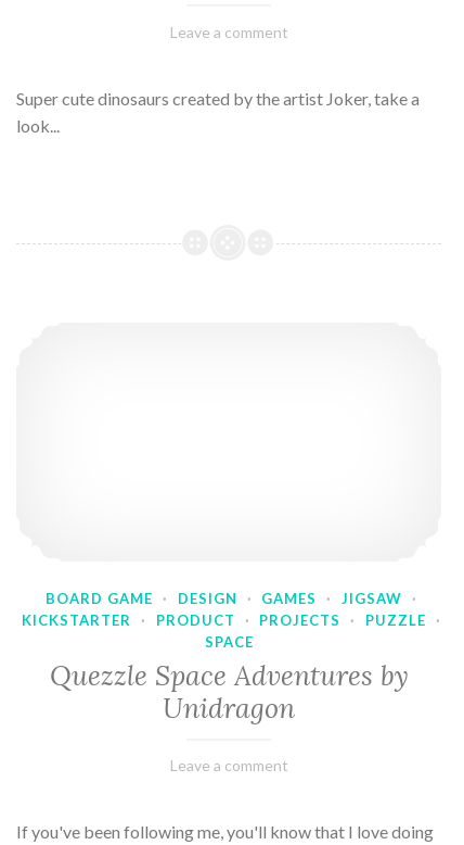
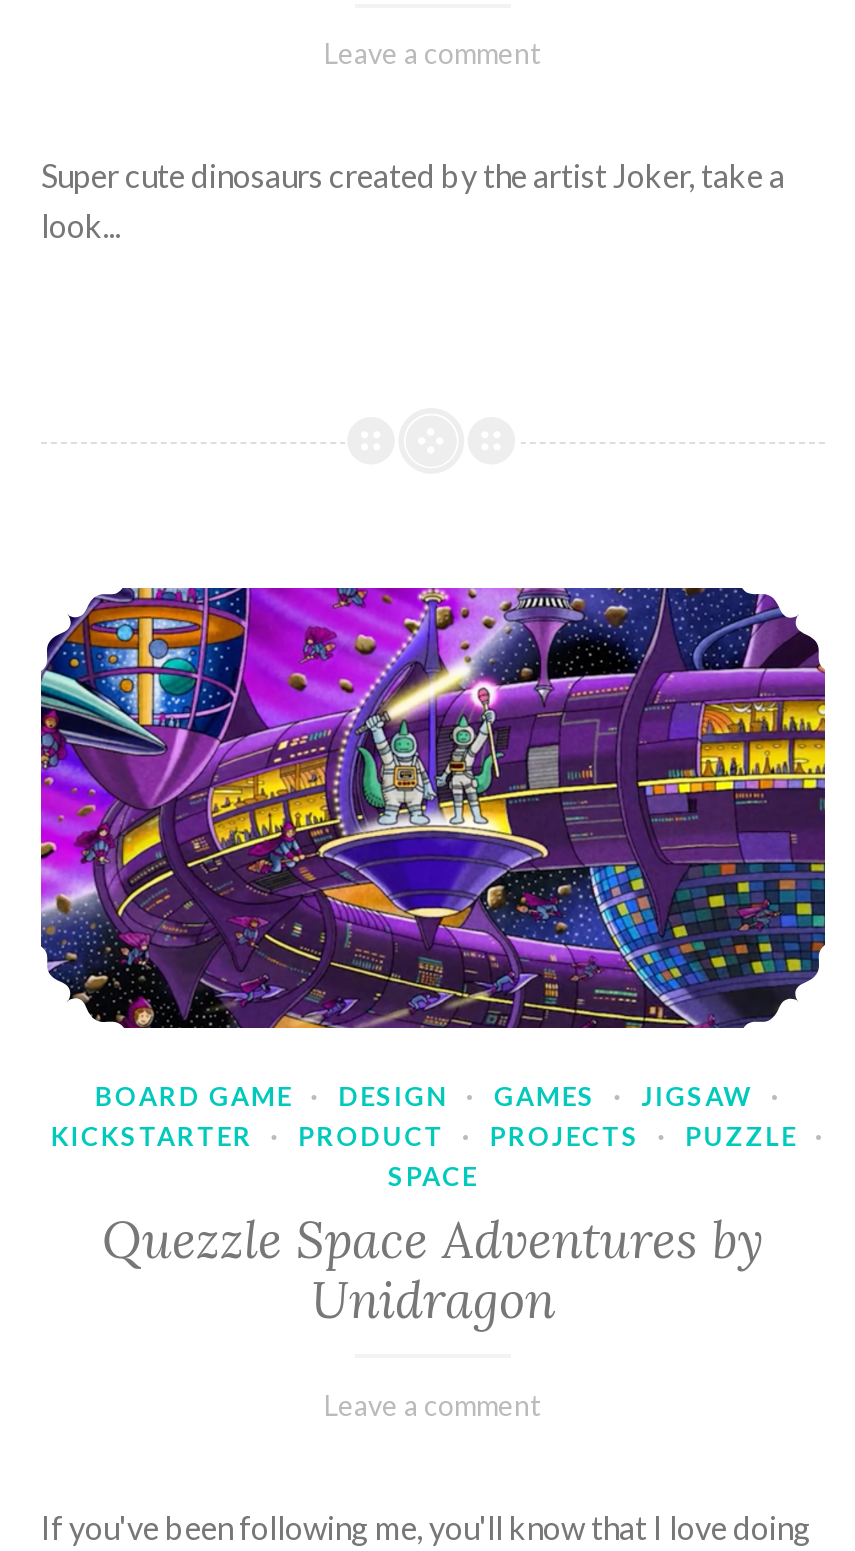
none -> [39,585,827,1031] [image]

